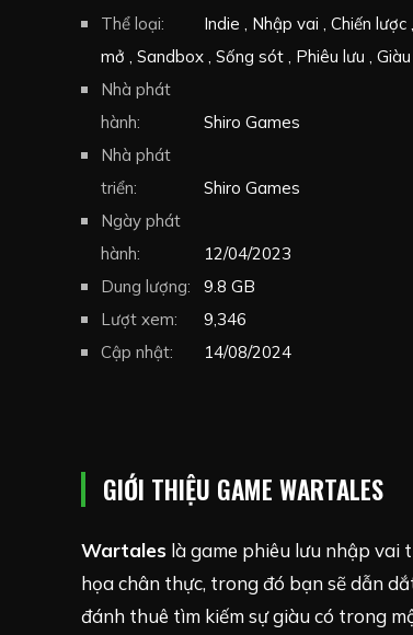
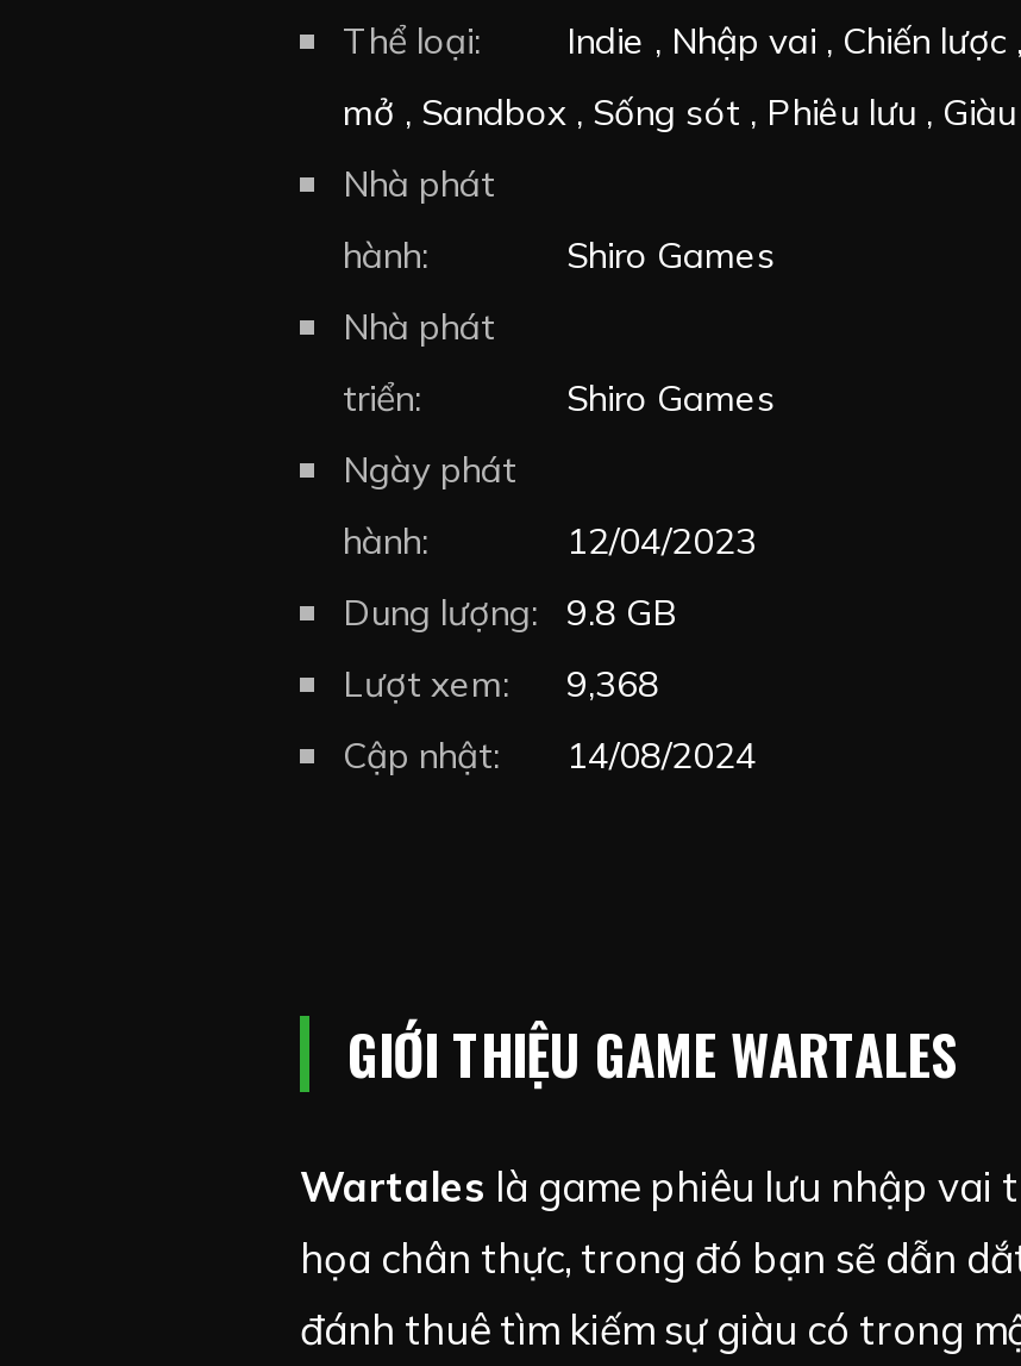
[101,308,246,329] Lượt xem: 9,346 -> [343,660,659,705] Lượt xem: 9,368

